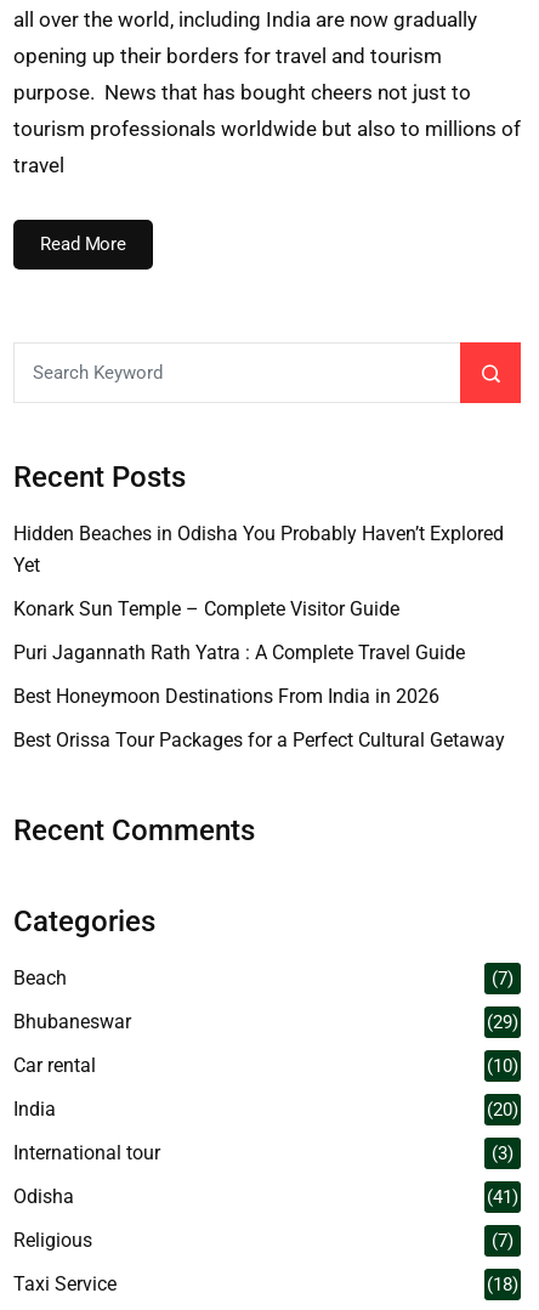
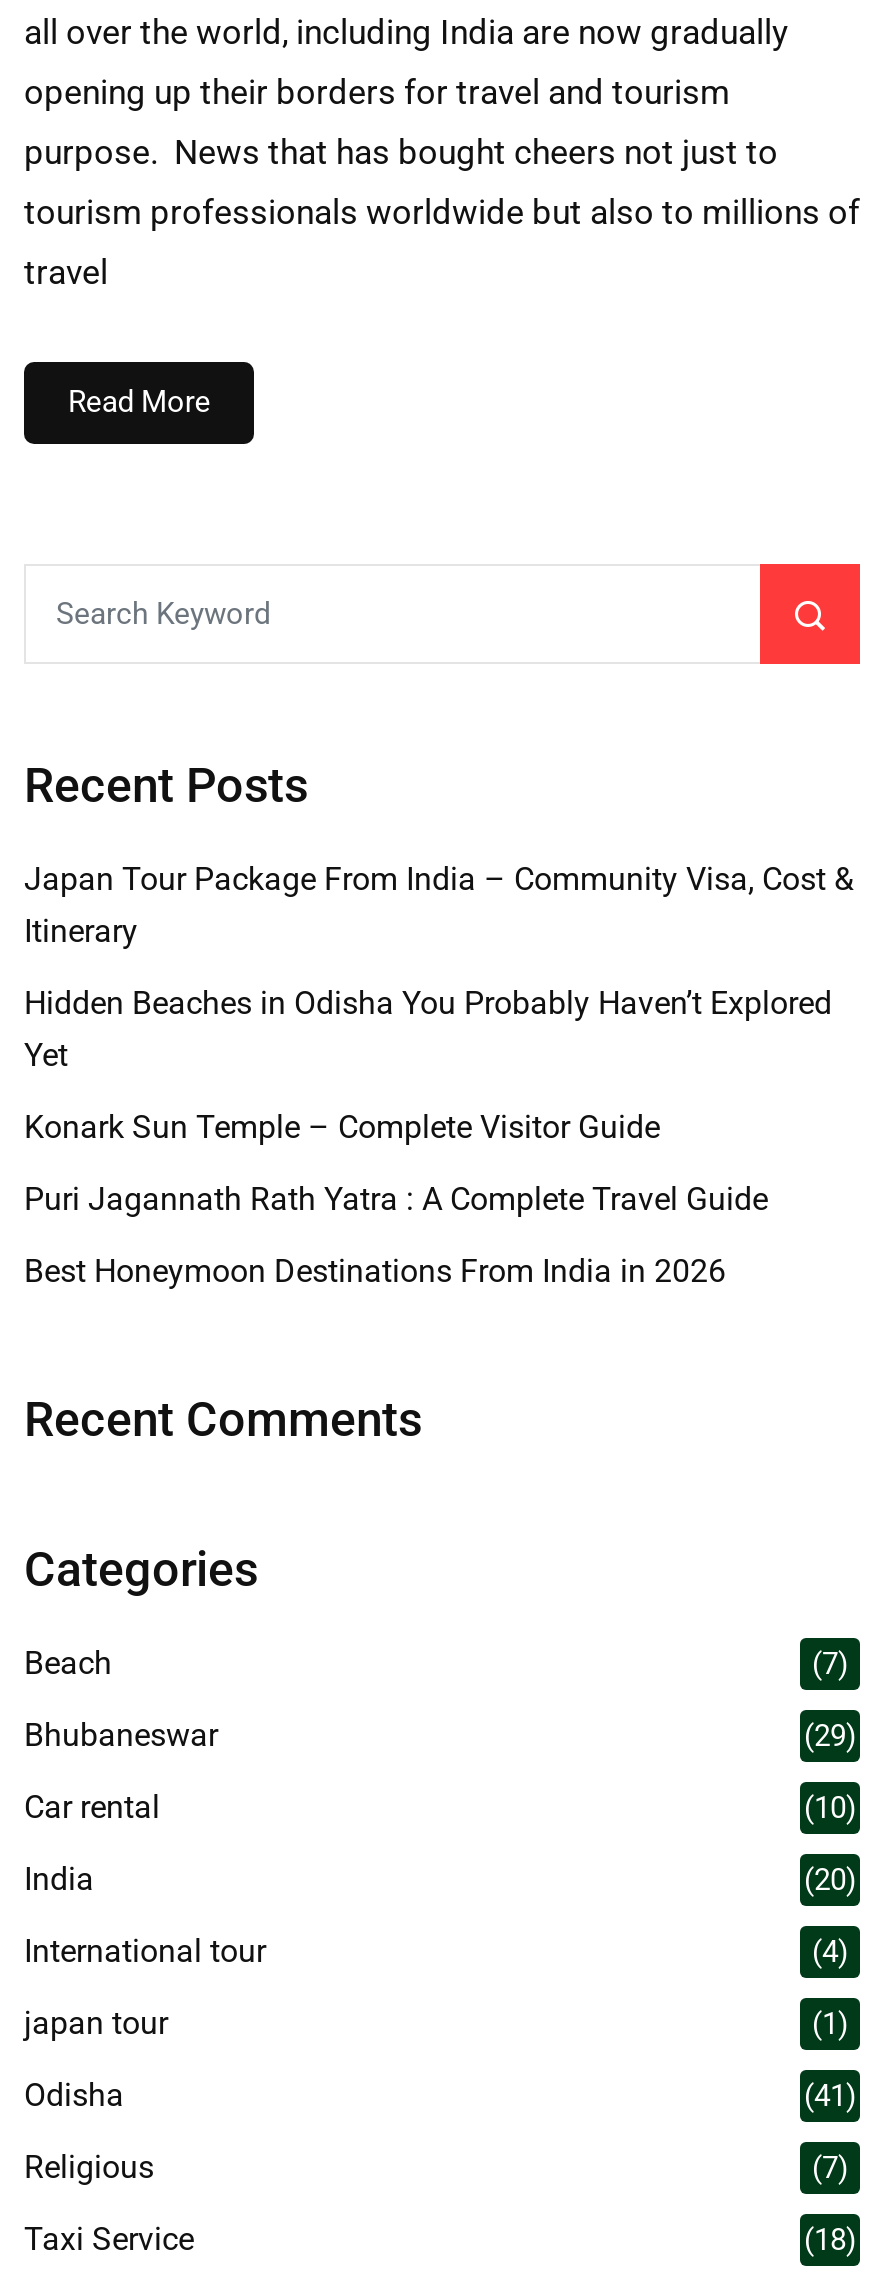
none -> [24,860,854,950] Japan Tour Package From India – Community Visa, Cost & | Itinerary
[13,728,505,752] Best Orissa Tour Packages for a Perfect Cultural Getaway -> none
[492,1142,514,1164] (3) -> [24,1934,848,2042] (4) | japan tour | (1)

